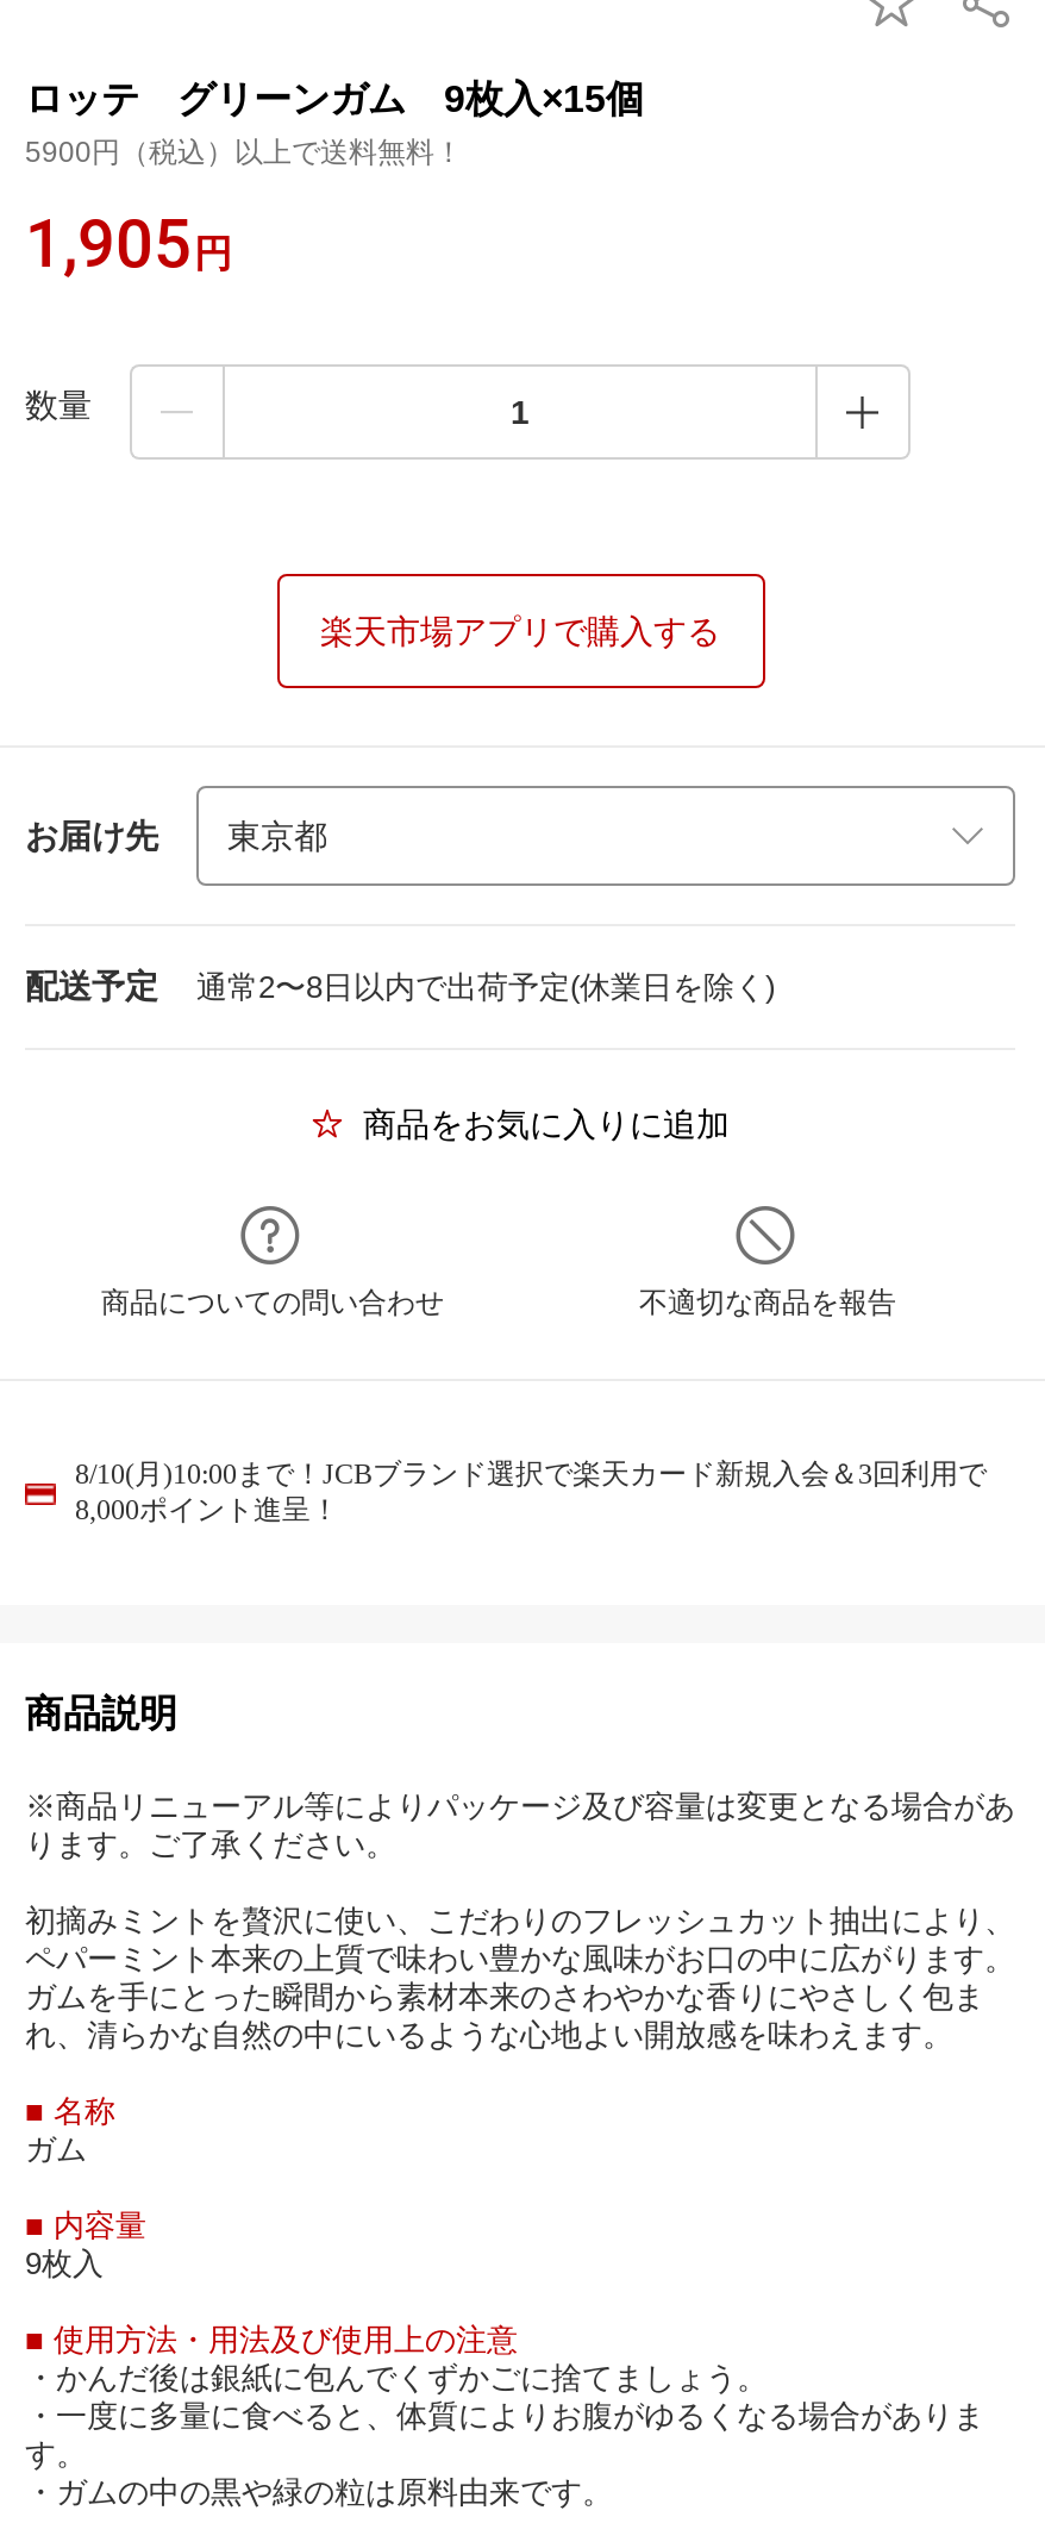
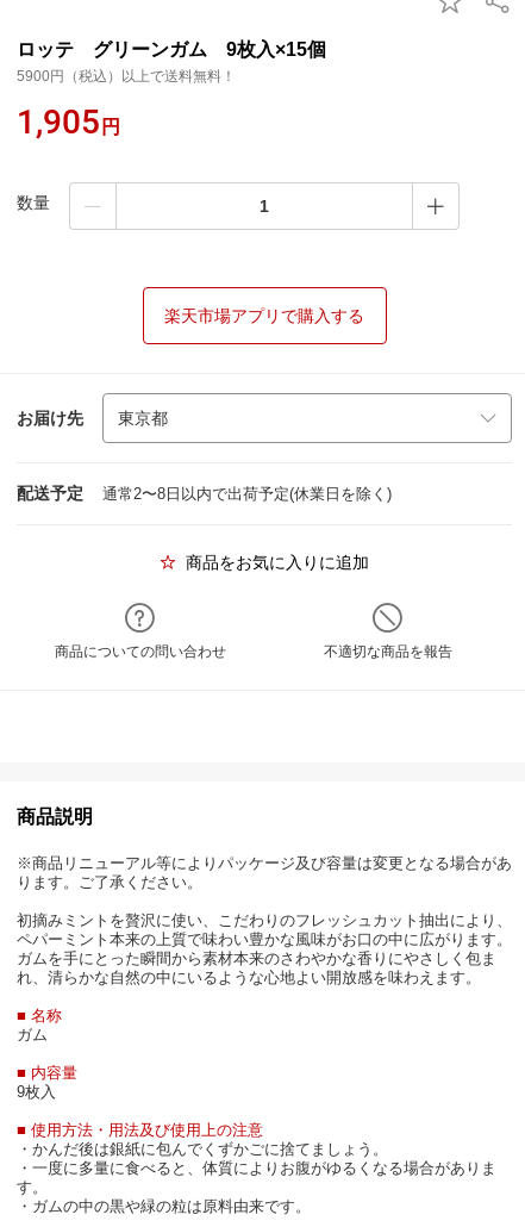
[75,1457,987,1526] 8/10(月)10:00まで！JCBブランド選択で楽天カード新規入会＆3回利用で | 8,000ポイント進呈！ -> none

